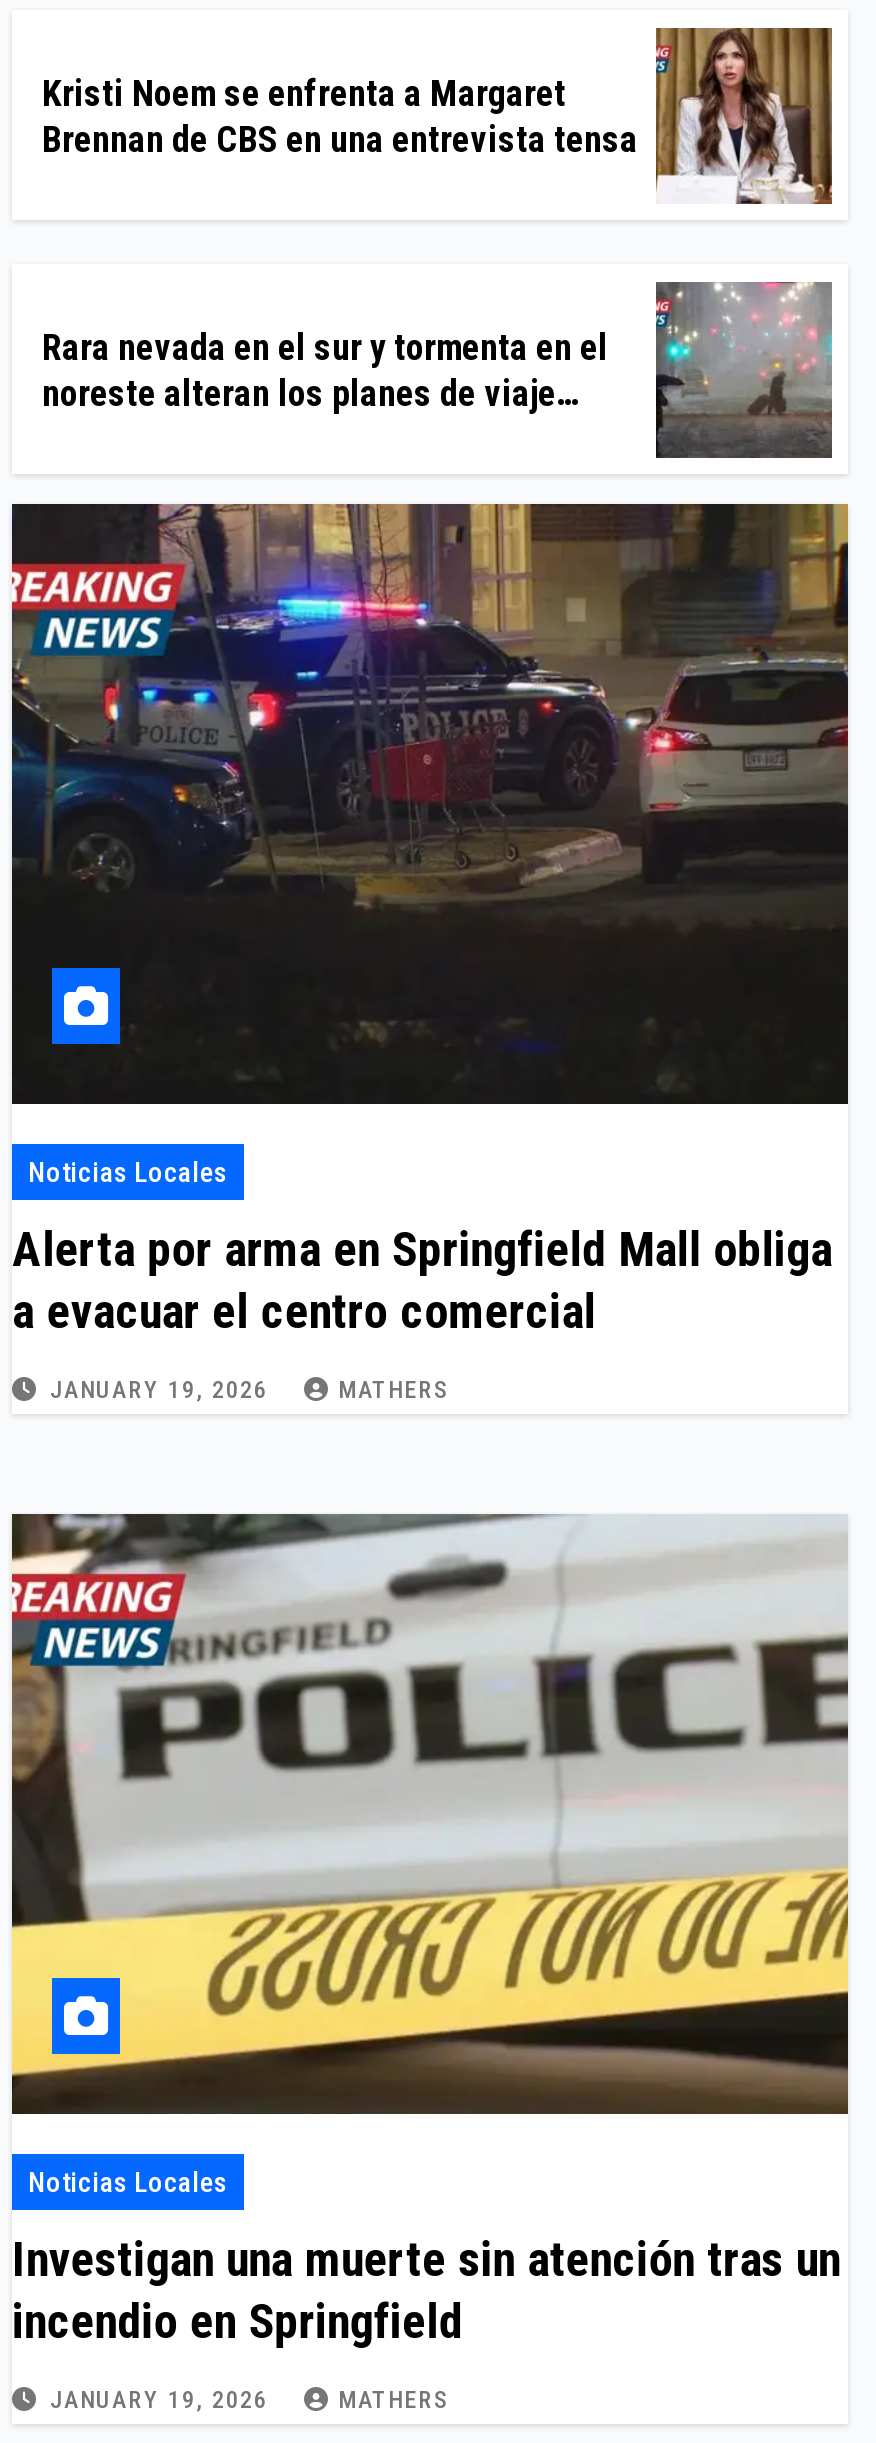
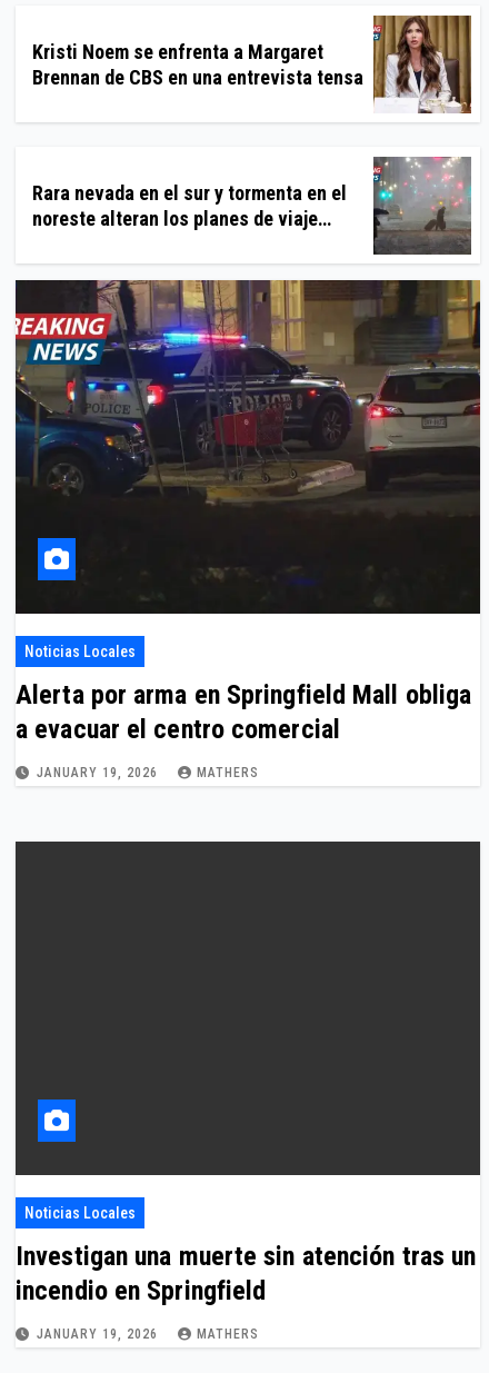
[10,1514,850,2106] [image] -> none

